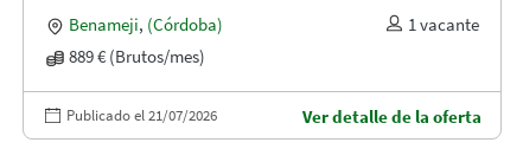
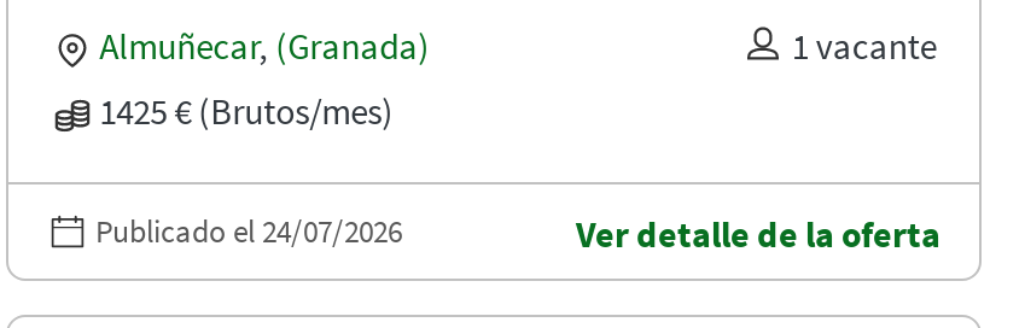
[68,13,222,35] Benameji, (Córdoba) -> [99,23,430,69] Almuñecar, (Granada)
[68,44,205,67] 889 € (Brutos/mes) -> [99,88,394,134] 1425 € (Brutos/mes)
[66,105,217,125] Publicado el 21/07/2026 -> [95,211,402,252] Publicado el 24/07/2026

